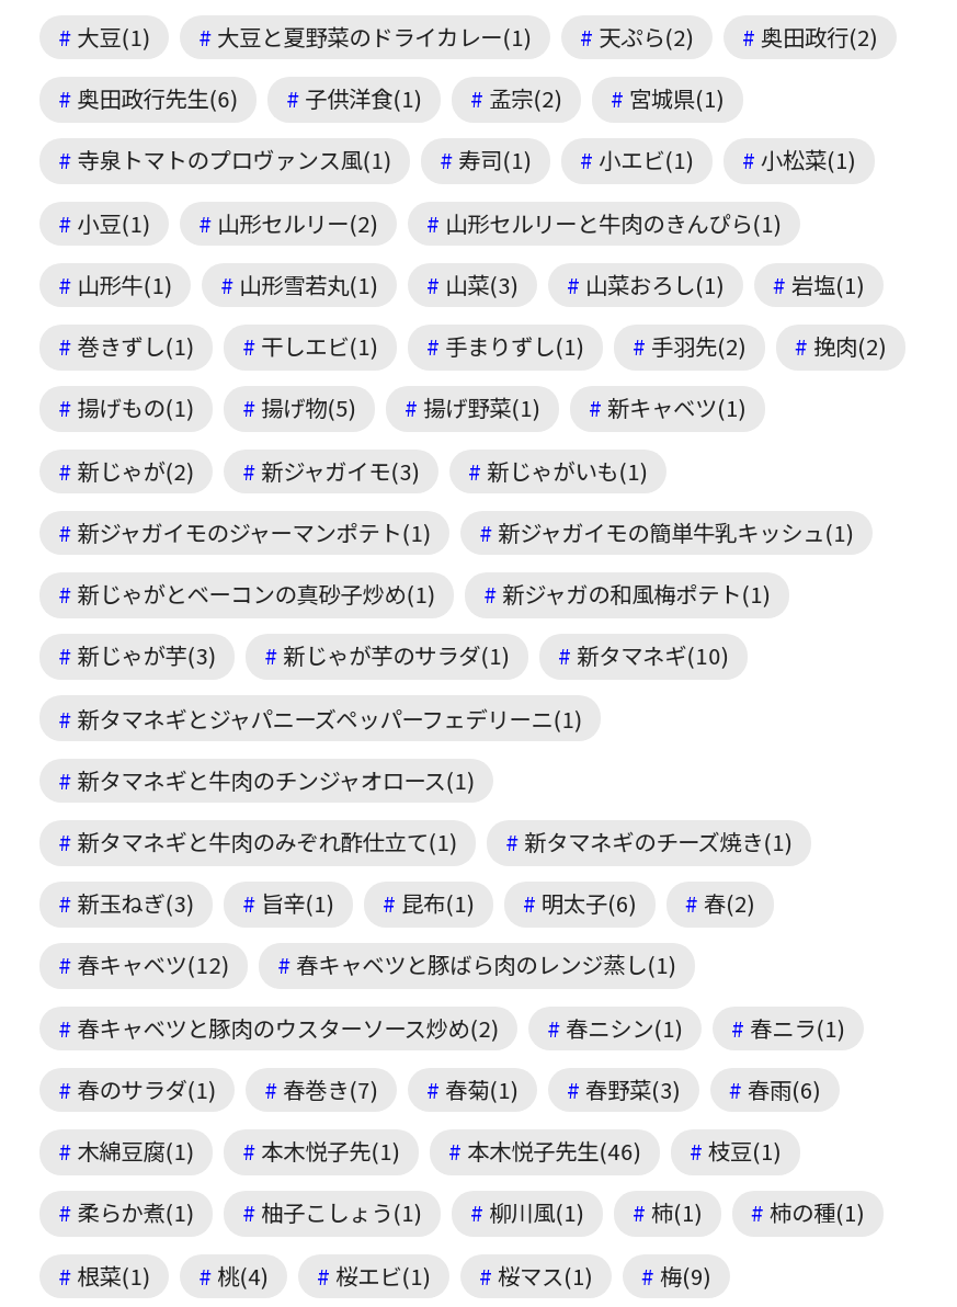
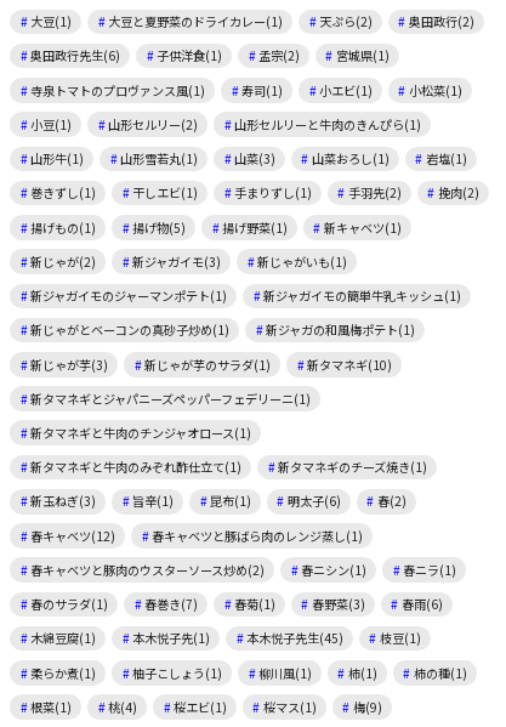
[467,1135,643,1168] 本木悦子先生(46) -> [246,629,344,647] 本木悦子先生(45)

